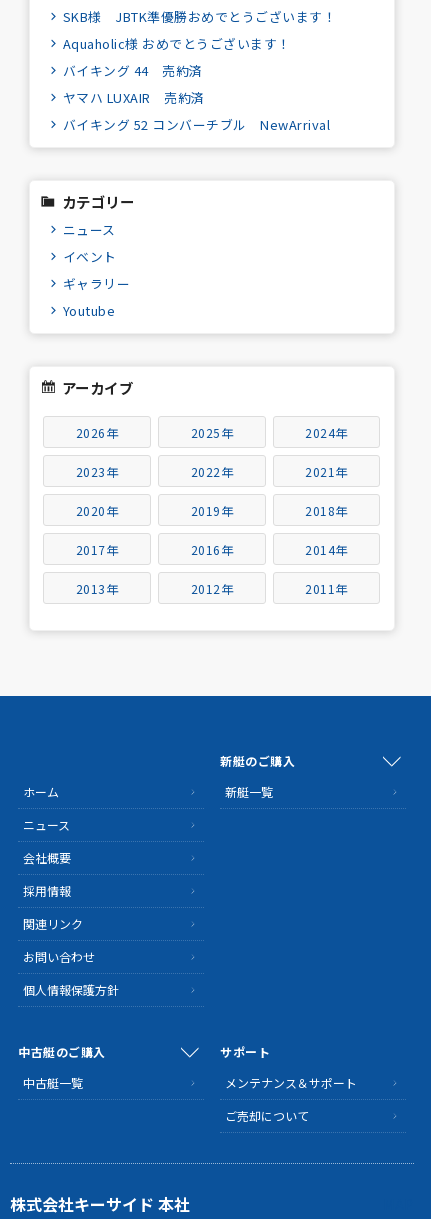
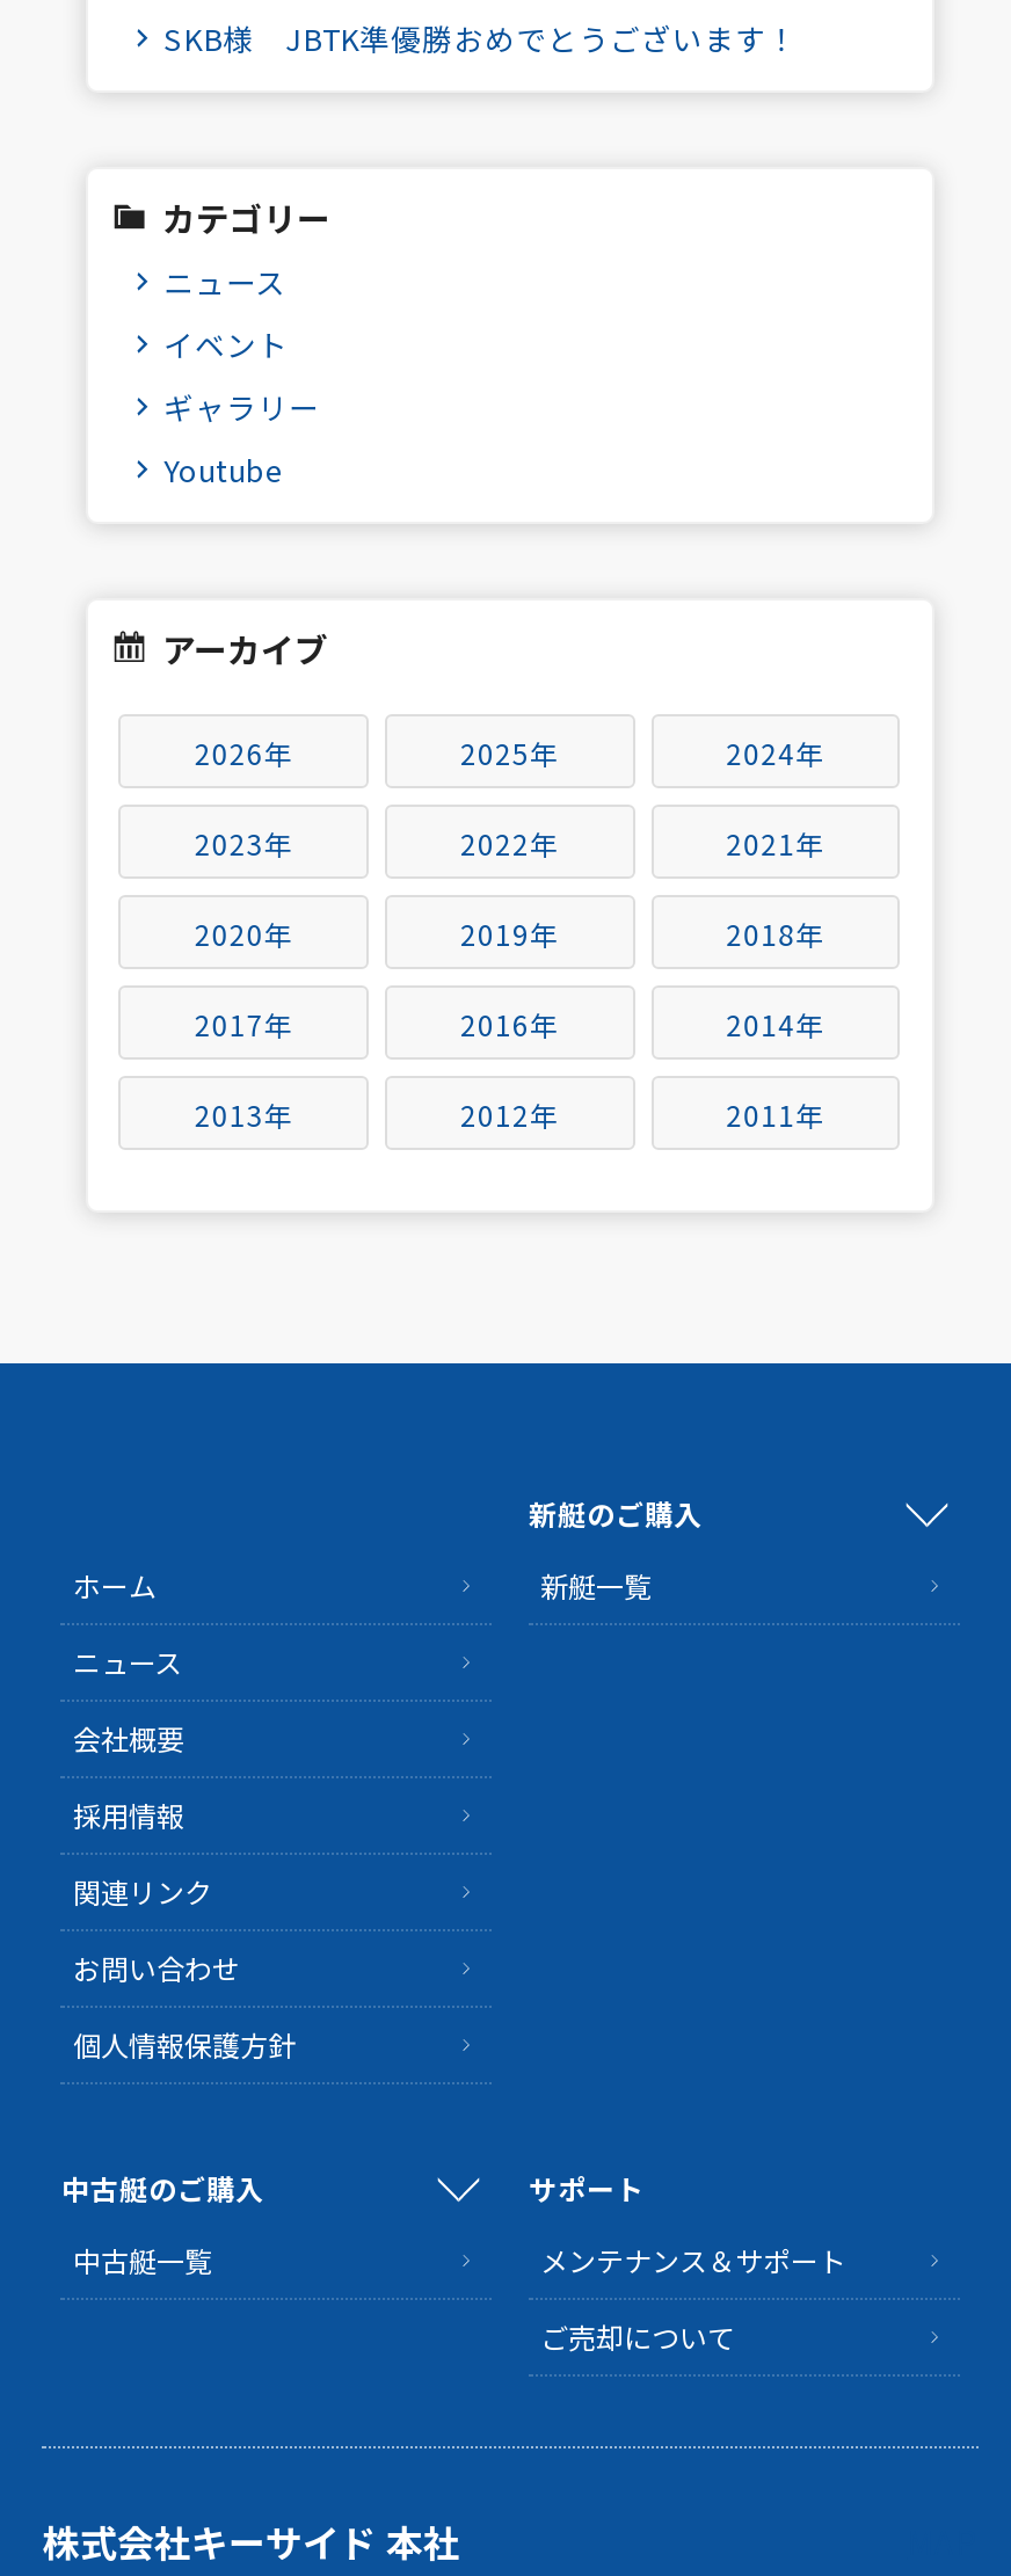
[62,34,330,134] Aquaholic様 おめでとうございます！ | バイキング 44 売約済 | ヤマハ LUXAIR 売約済 | バイキング 52 コンバーチブル NewArrival -> none

